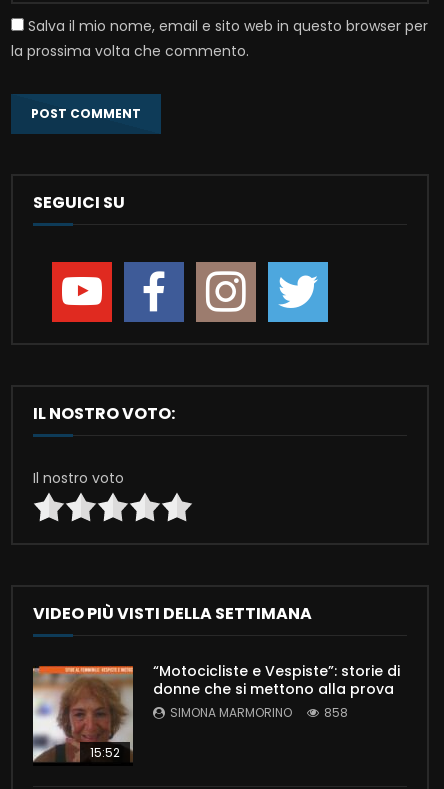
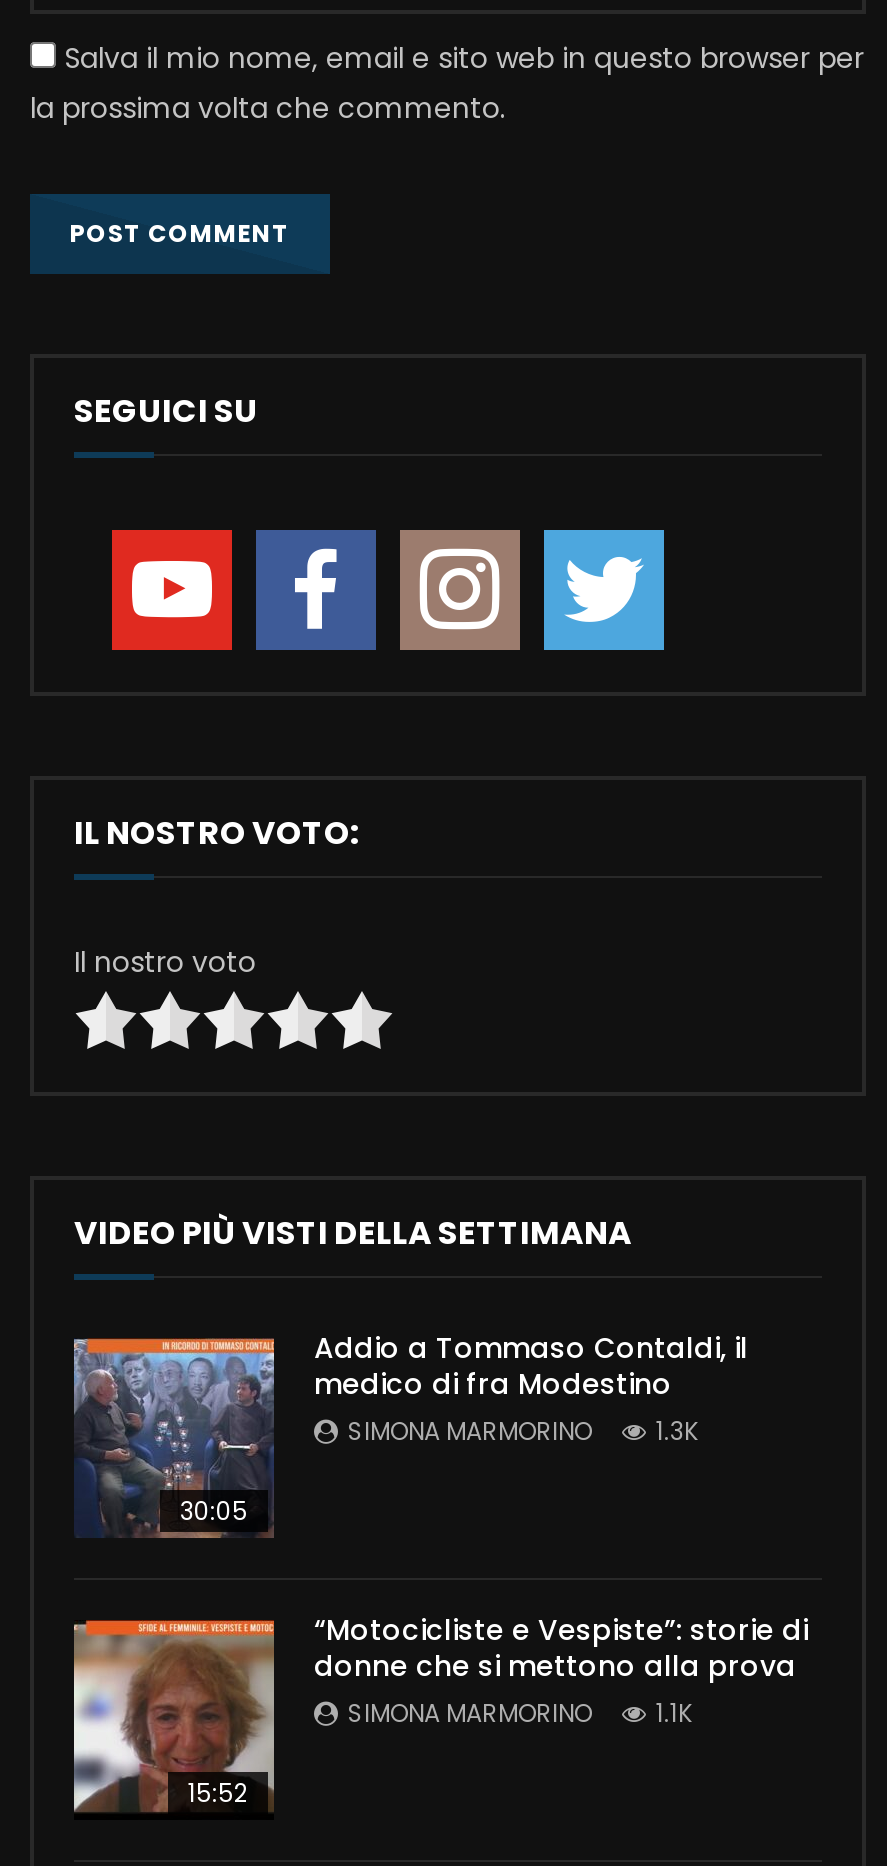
none -> [72,1338,276,1538] [image] | 30:05
none -> [314,1329,748,1449] Addio a Tommaso Contaldi, il | medico di fra Modestino | SIMONA MARMORINO | 1.3K
[170,704,348,721] SIMONA MARMORINO 858 -> [348,1697,692,1731] SIMONA MARMORINO 1.1K

